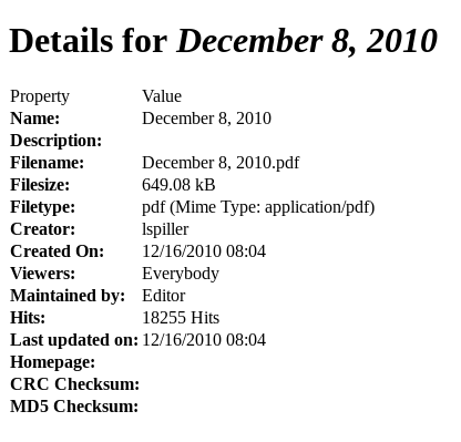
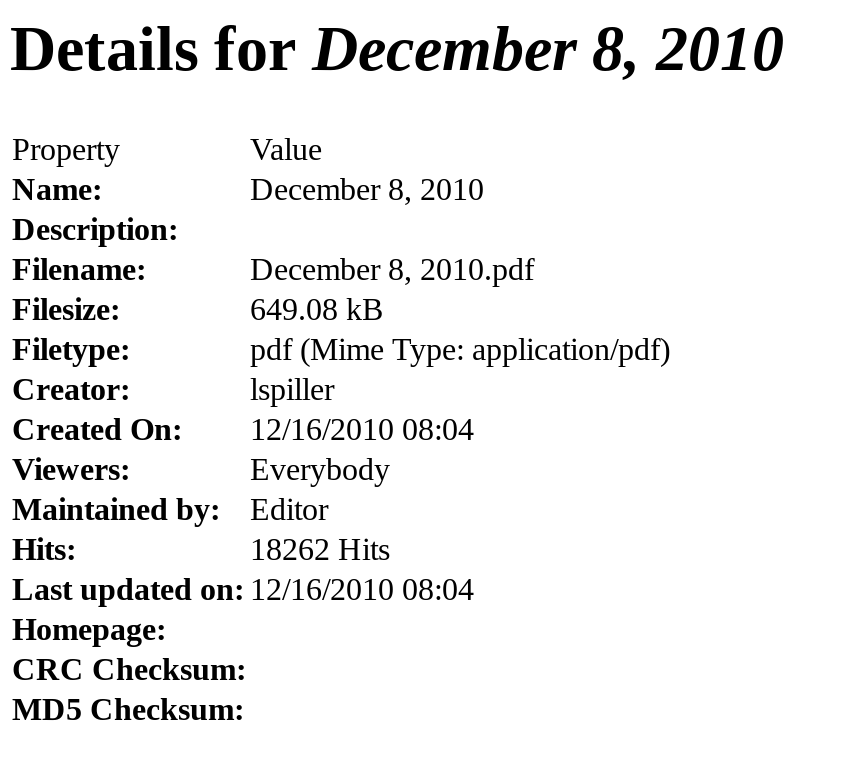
[142,308,219,327] 18255 Hits -> [250,532,390,566] 18262 Hits

